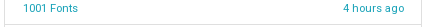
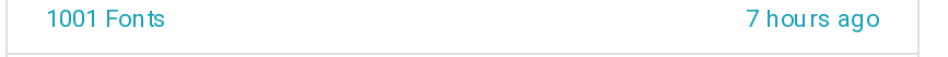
[342,2,403,15] 4 hours ago -> [746,4,879,32] 7 hours ago

